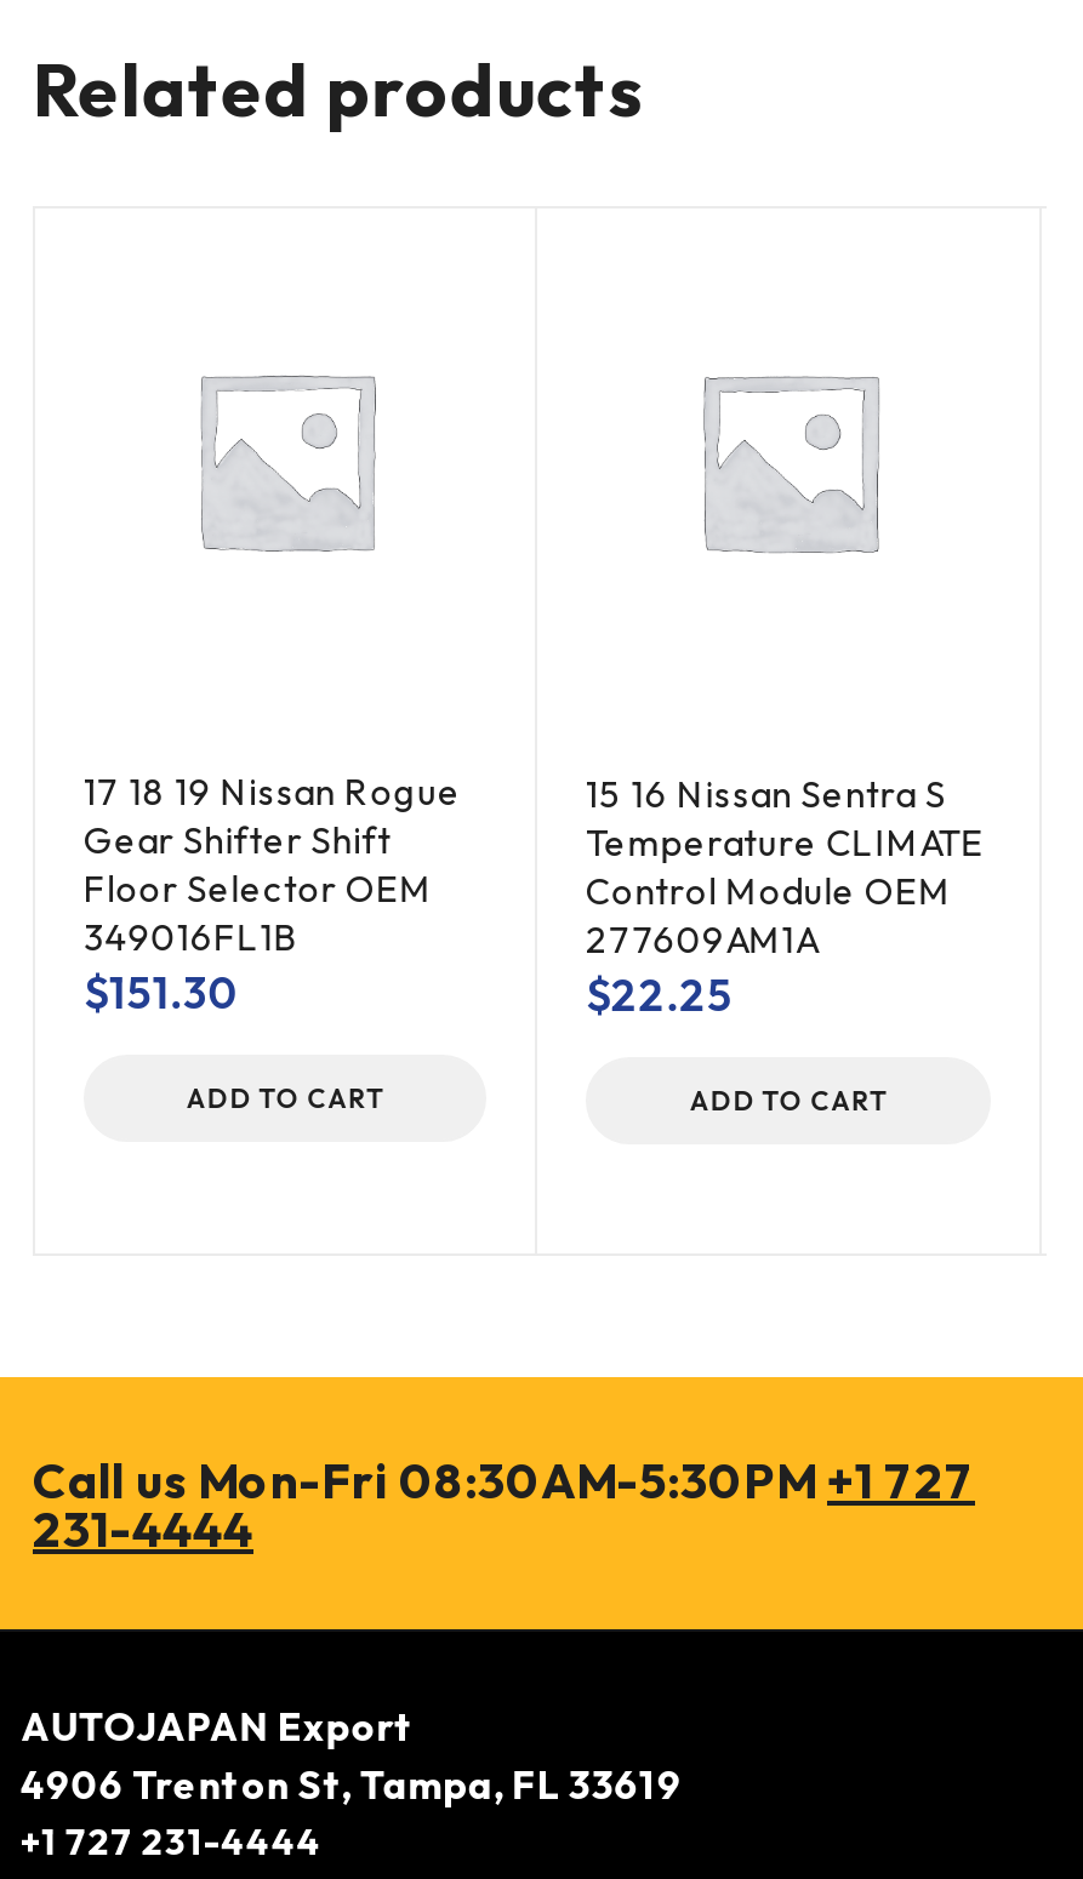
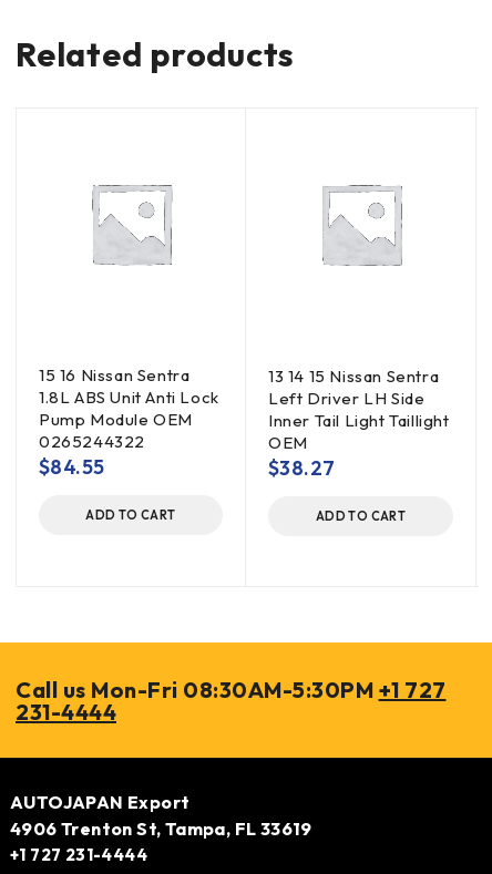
[84,769,461,1021] 17 18 19 Nissan Rogue | Gear Shifter Shift | Floor Selector OEM | 349016FL1B | $151.30 -> [39,364,219,480] 15 16 Nissan Sentra | 1.8L ABS Unit Anti Lock | Pump Module OEM | 0265244322 | $84.55
[586,771,985,1023] 15 16 Nissan Sentra S | Temperature CLIMATE | Control Module OEM | 277609AM1A | $22.25 -> [268,366,449,481] 13 14 15 Nissan Sentra | Left Driver LH Side | Inner Tail Light Taillight | OEM | $38.27

